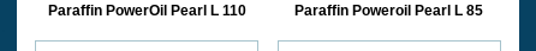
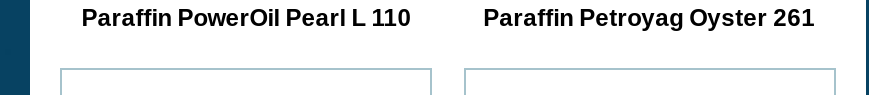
[295,3,483,20] Paraffin Poweroil Pearl L 85 -> [483,5,815,33] Paraffin Petroyag Oyster 261

